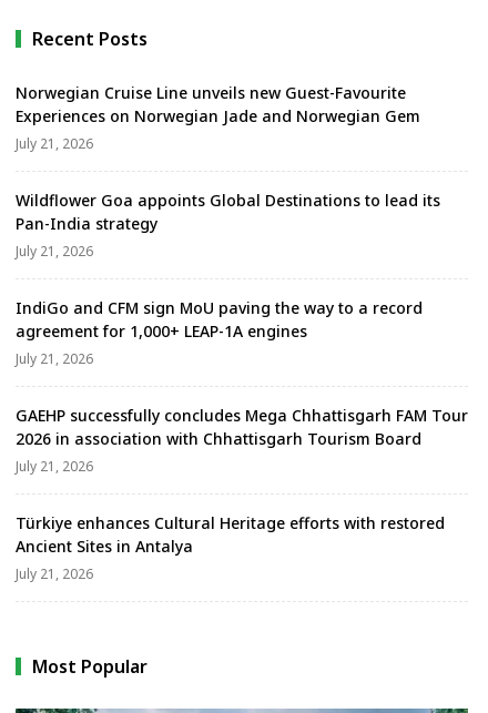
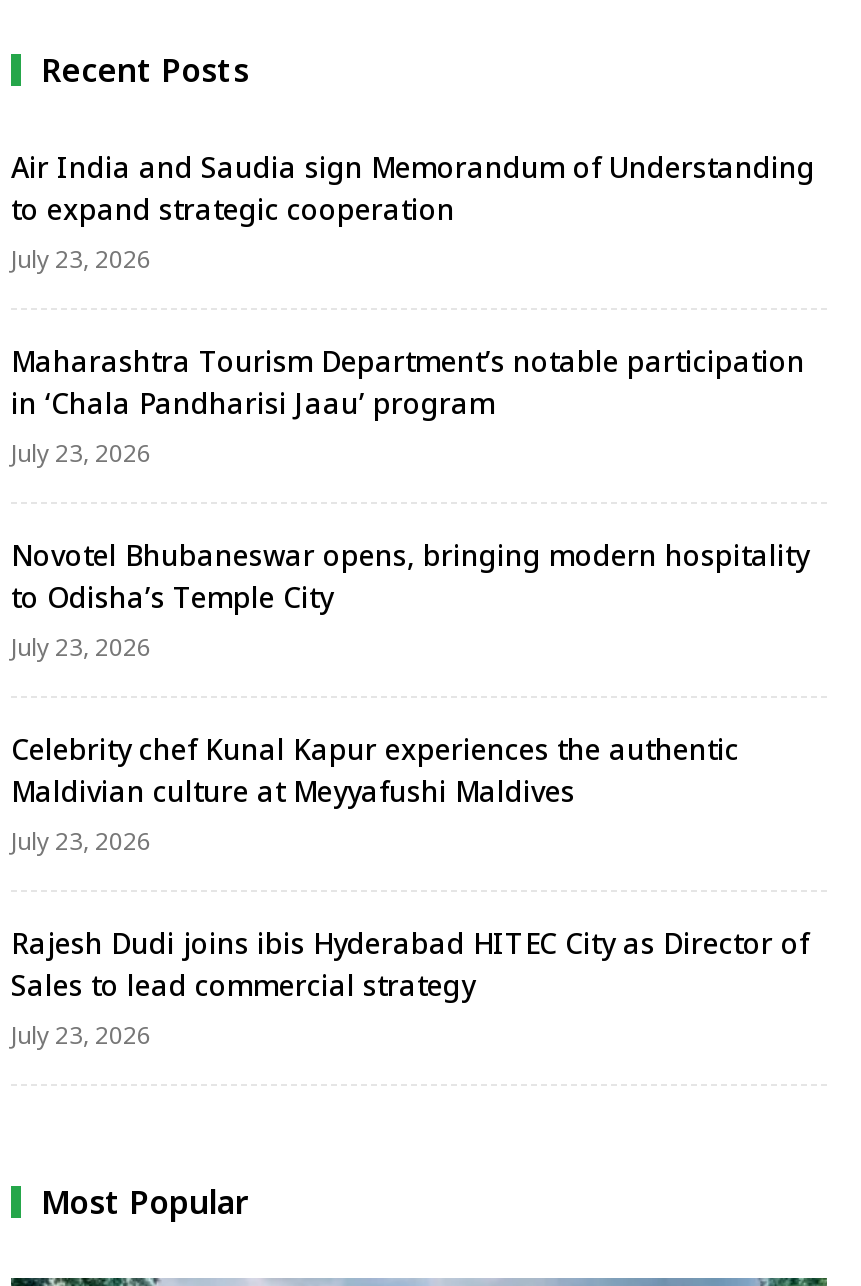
[16,82,420,153] Norwegian Cruise Line unveils new Guest-Favourite | Experiences on Norwegian Jade and Norwegian Gem | July 21, 2026 -> [11,148,815,276] Air India and Saudia sign Memorandum of Understanding | to expand strategic cooperation | July 23, 2026
[16,190,440,261] Wildflower Goa appoints Global Destinations to lead its | Pan-India strategy | July 21, 2026 -> [11,342,805,470] Maharashtra Tourism Department’s notable participation | in ‘Chala Pandharisi Jaau’ program | July 23, 2026
[16,297,423,368] IndiGo and CFM sign MoU paving the way to a record | agreement for 1,000+ LEAP-1A engines | July 21, 2026 -> [11,536,809,664] Novotel Bhubaneswar opens, bringing modern hospitality | to Odisha’s Temple City | July 23, 2026
[16,405,468,476] GAEHP successfully concludes Mega Chhattisgarh FAM Tour | 2026 in association with Chhattisgarh Tourism Board | July 21, 2026 -> [11,730,739,858] Celebrity chef Kunal Kapur experiences the authentic | Maldivian culture at Meyyafushi Maldives | July 23, 2026
[16,513,445,583] Türkiye enhances Cultural Heritage efforts with restored | Ancient Sites in Antalya | July 21, 2026 -> [11,924,809,1052] Rajesh Dudi joins ibis Hyderabad HITEC City as Director of | Sales to lead commercial strategy | July 23, 2026

